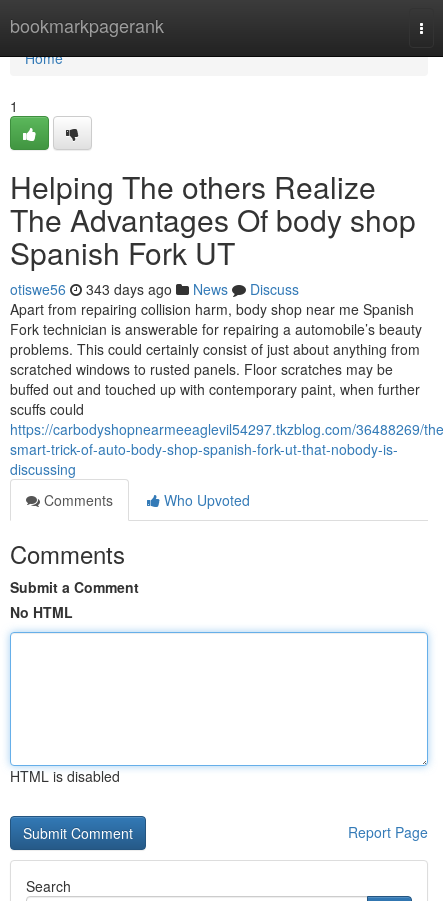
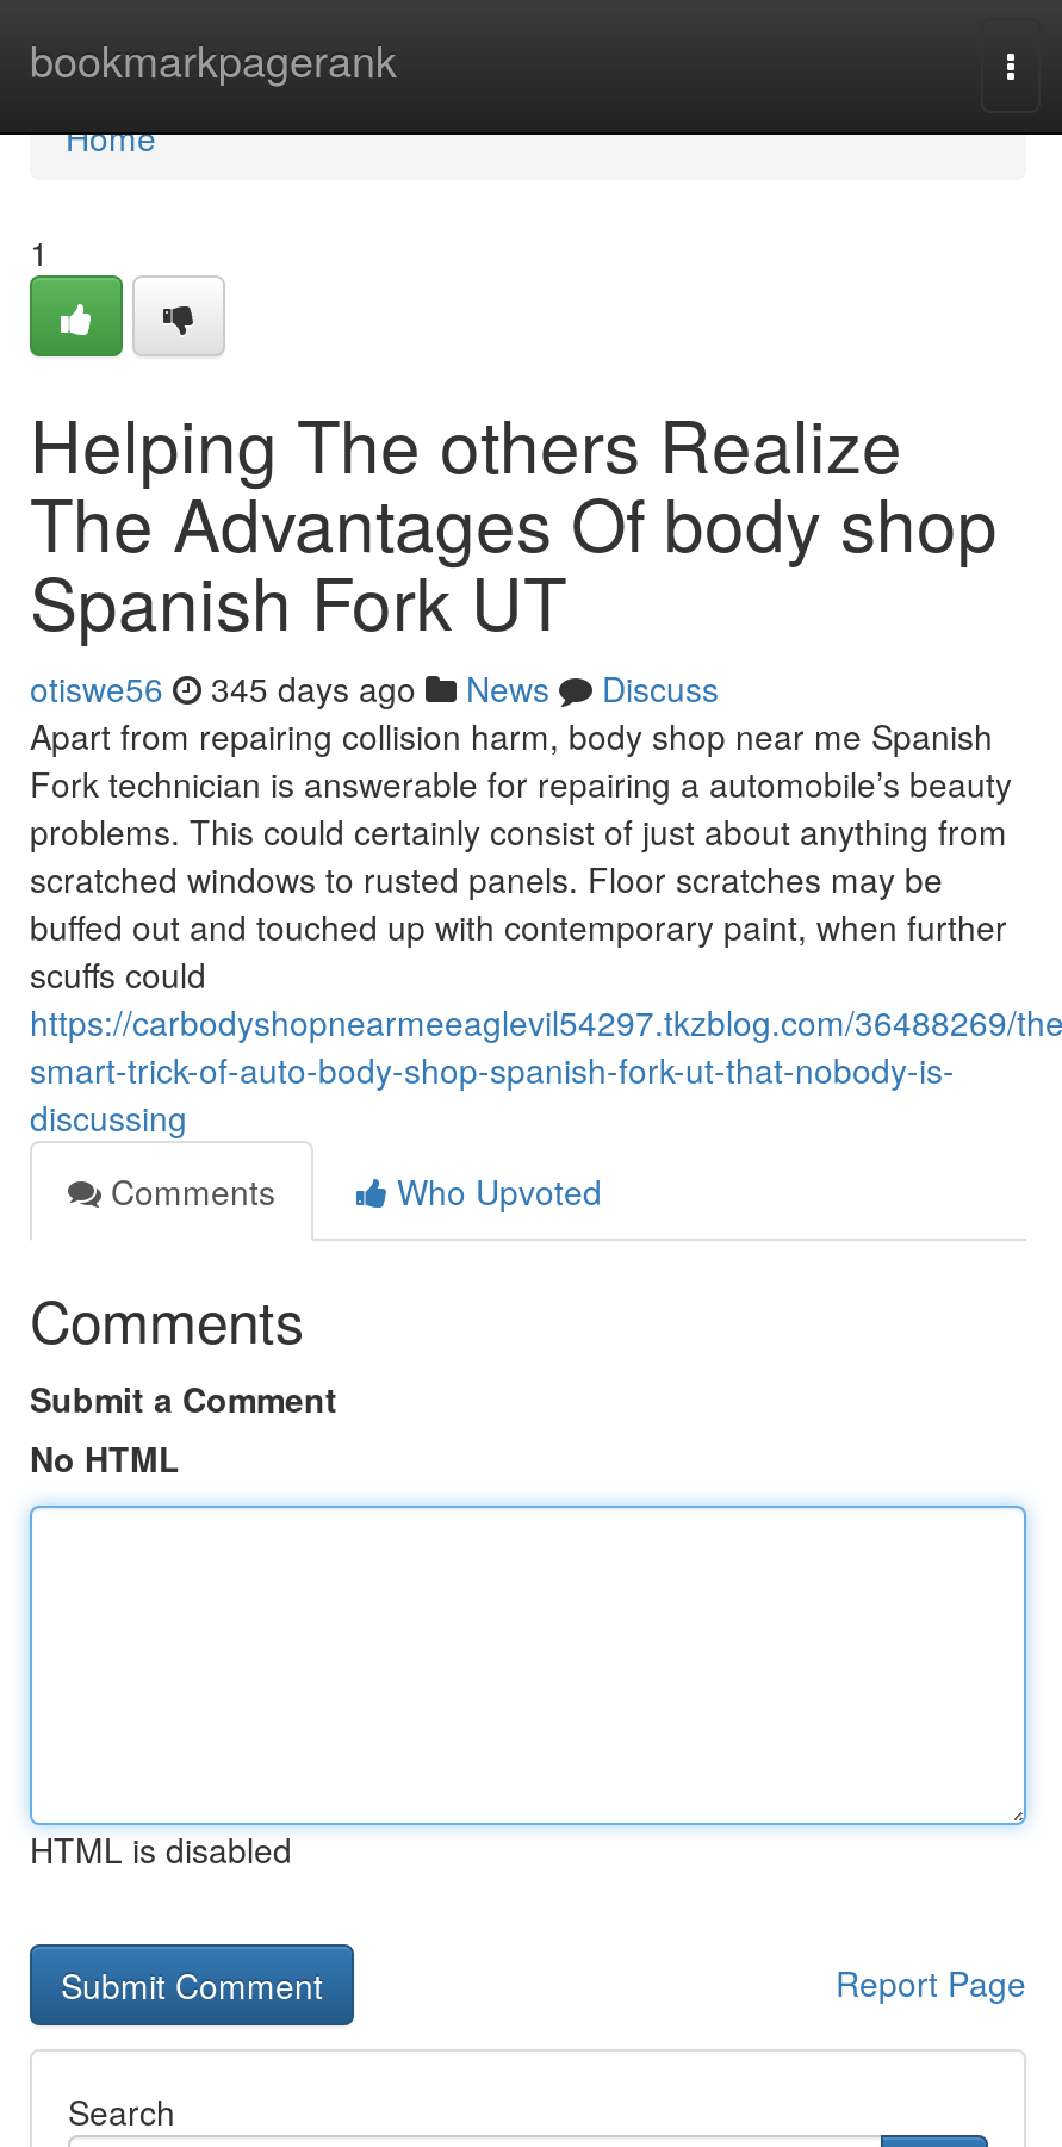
[10,279,299,299] otiswe56 343 days ago News Discuss -> [30,664,719,712] otiswe56 345 days ago News Discuss

